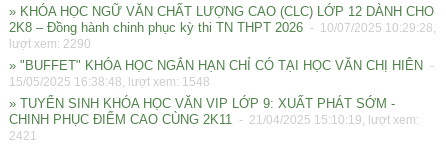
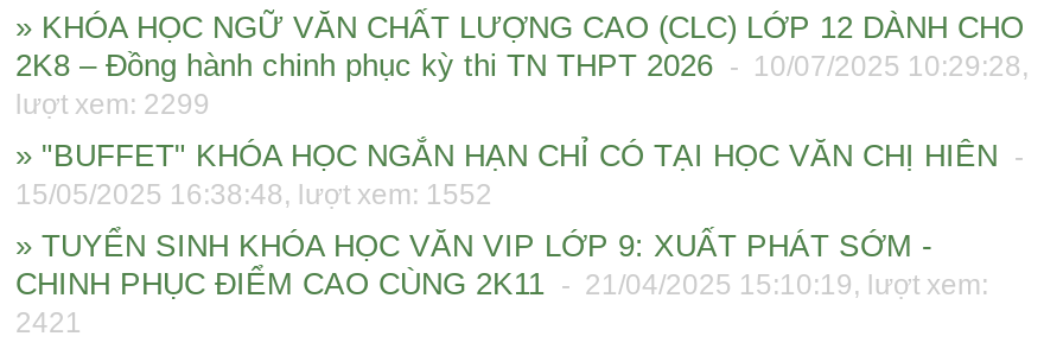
[9,37,91,51] lượt xem: 2290 -> [15,88,210,121] lượt xem: 2299
[9,75,210,89] 15/05/2025 16:38:48, lượt xem: 1548 -> [15,178,492,211] 15/05/2025 16:38:48, lượt xem: 1552

